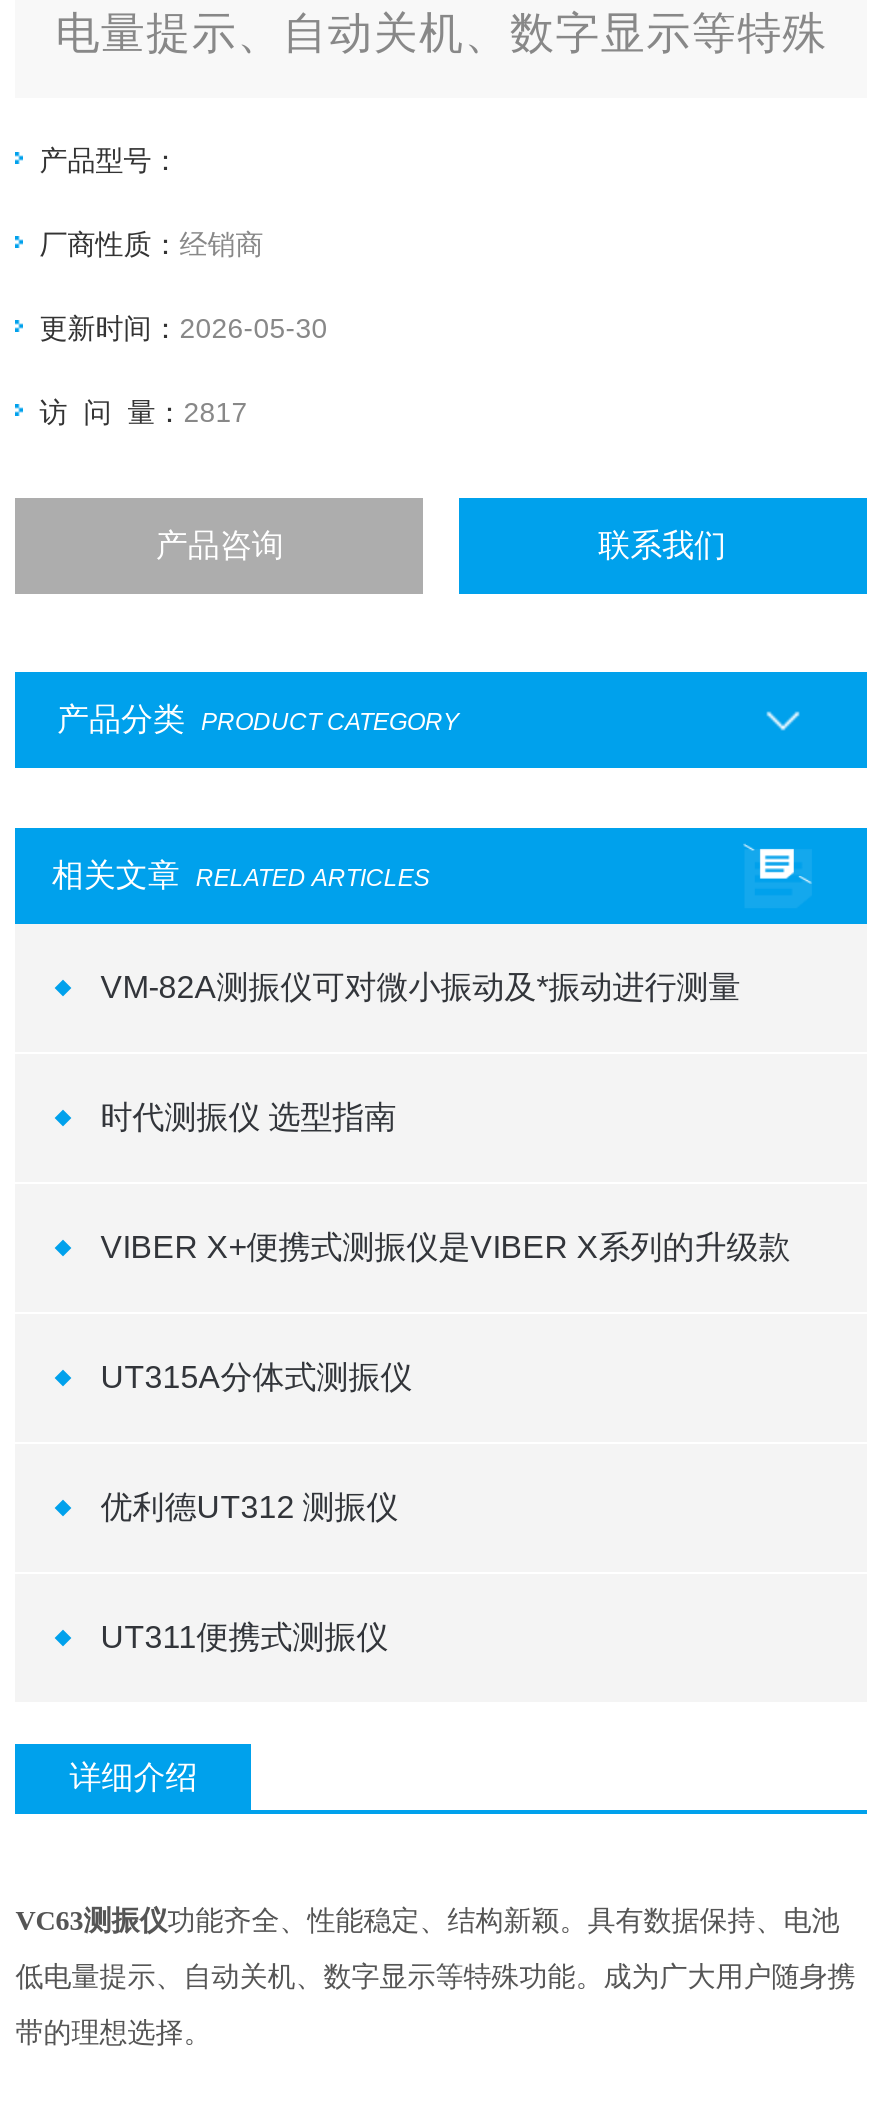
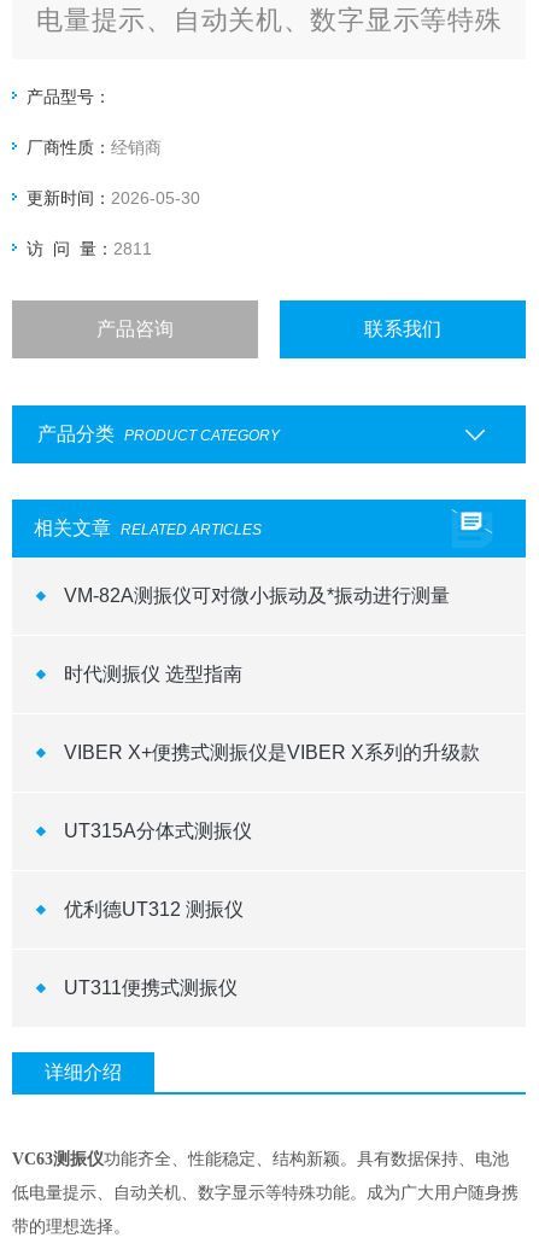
[39,396,247,428] 访 问 量：2817 -> [27,239,152,258] 访 问 量：2811

